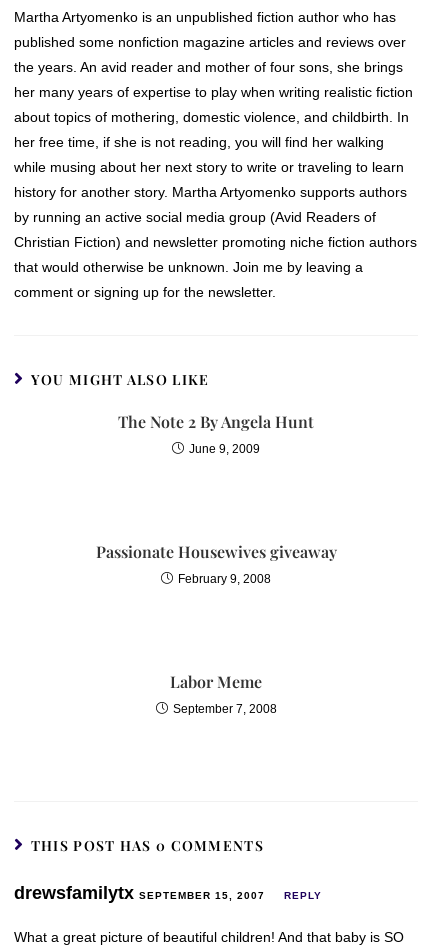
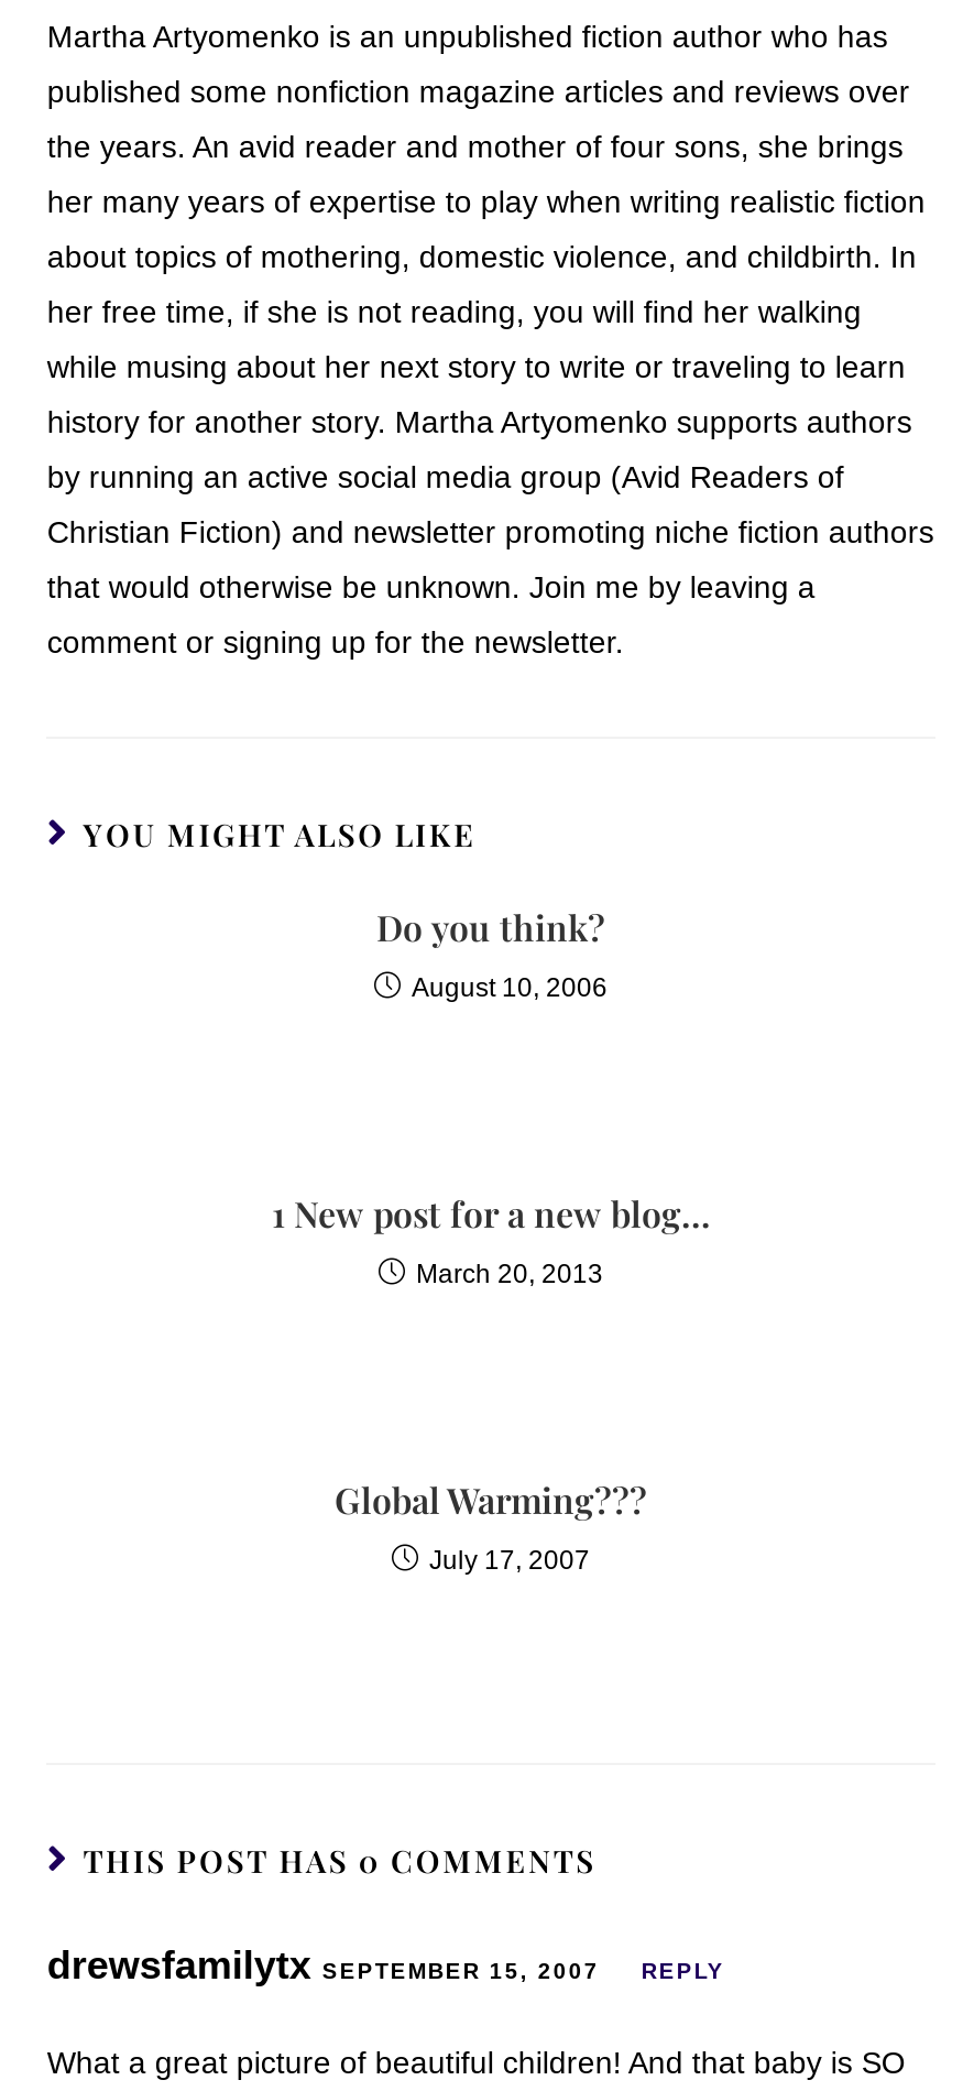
[118,411,314,432] The Note 2 By Angela Hunt -> [376,904,605,950] Do you think?
[189,442,260,456] June 9, 2009 -> [412,972,608,1003] August 10, 2006
[95,541,336,562] Passionate Housewives giveaway -> [272,1191,710,1237] 1 New post for a new blog…
[178,572,271,586] February 9, 2008 -> [416,1259,603,1290] March 20, 2013
[170,671,262,692] Labor Meme -> [335,1477,647,1523] Global Warming???
[172,702,276,716] September 7, 2008 -> [429,1545,590,1576] July 17, 2007

